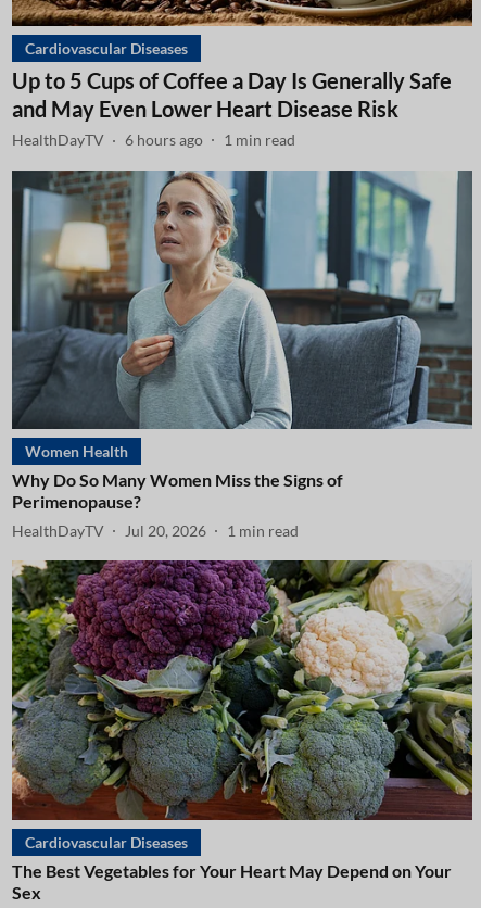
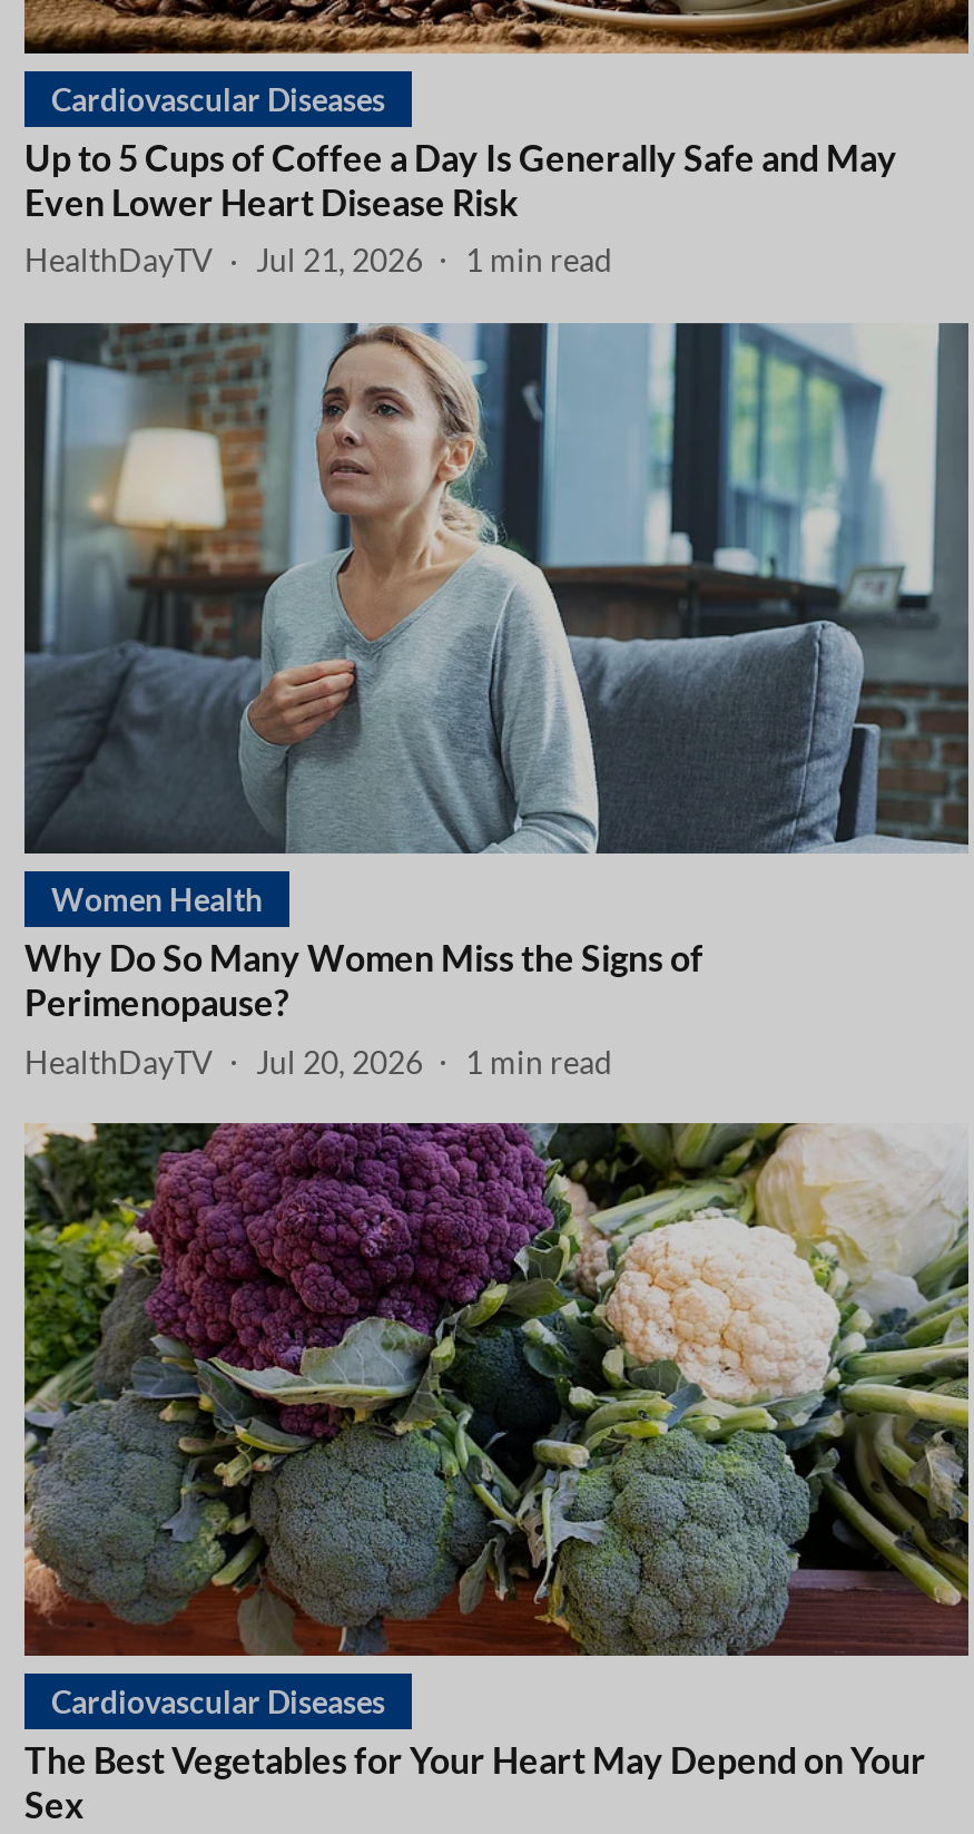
[12,130,295,149] HealthDayTV 6 hours ago 1 min read -> [24,241,612,279] HealthDayTV Jul 21, 2026 1 min read

